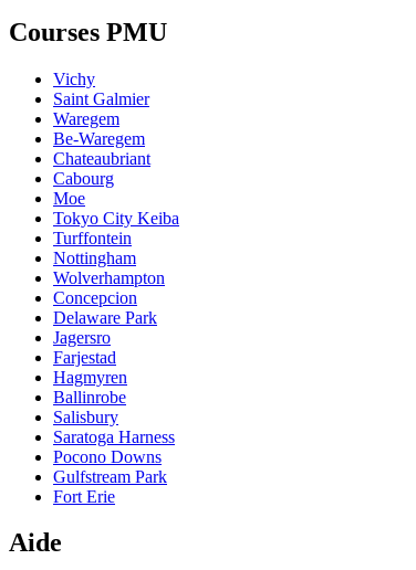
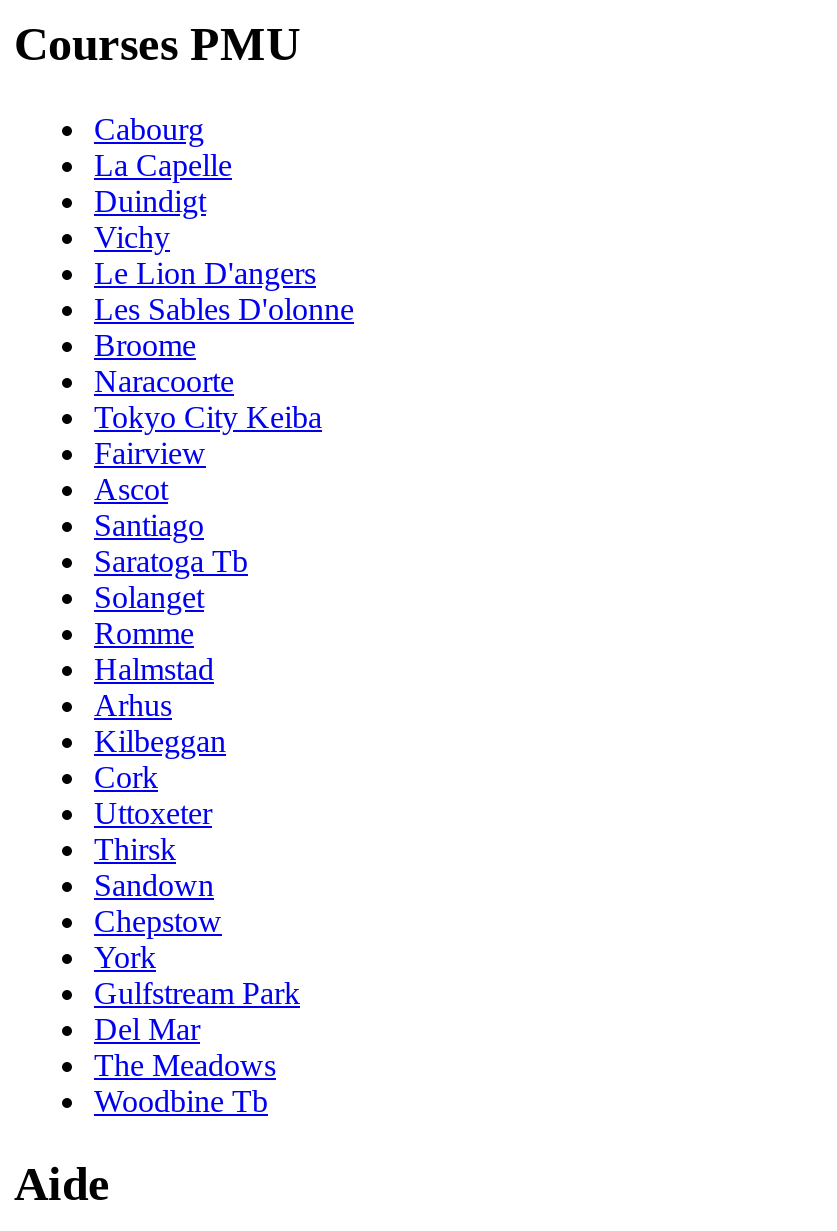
none -> [94,111,232,217] Cabourg | La Capelle | Duindigt
[53,89,150,207] Saint Galmier | Waregem | Be-Waregem | Chateaubriant | Cabourg | Moe -> [94,255,354,397] Le Lion D'angers | Les Sables D'olonne | Broome | Naracoorte
[53,228,175,466] Turffontein | Nottingham | Wolverhampton | Concepcion | Delaware Park | Jagersro | Farjestad | Hagmyren | Ballinrobe | Salisbury | Saratoga Harness | Pocono Downs -> [94,435,248,973] Fairview | Ascot | Santiago | Saratoga Tb | Solanget | Romme | Halmstad | Arhus | Kilbeggan | Cork | Uttoxeter | Thirsk | Sandown | Chepstow | York
[53,487,115,505] Fort Erie -> [94,1011,276,1117] Del Mar | The Meadows | Woodbine Tb

